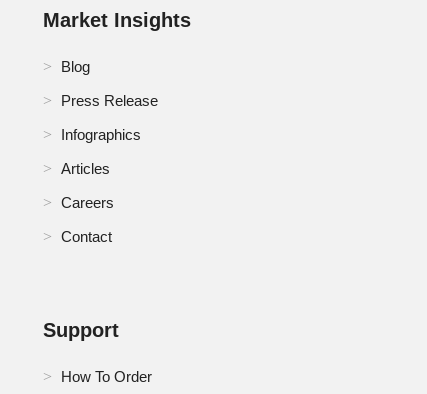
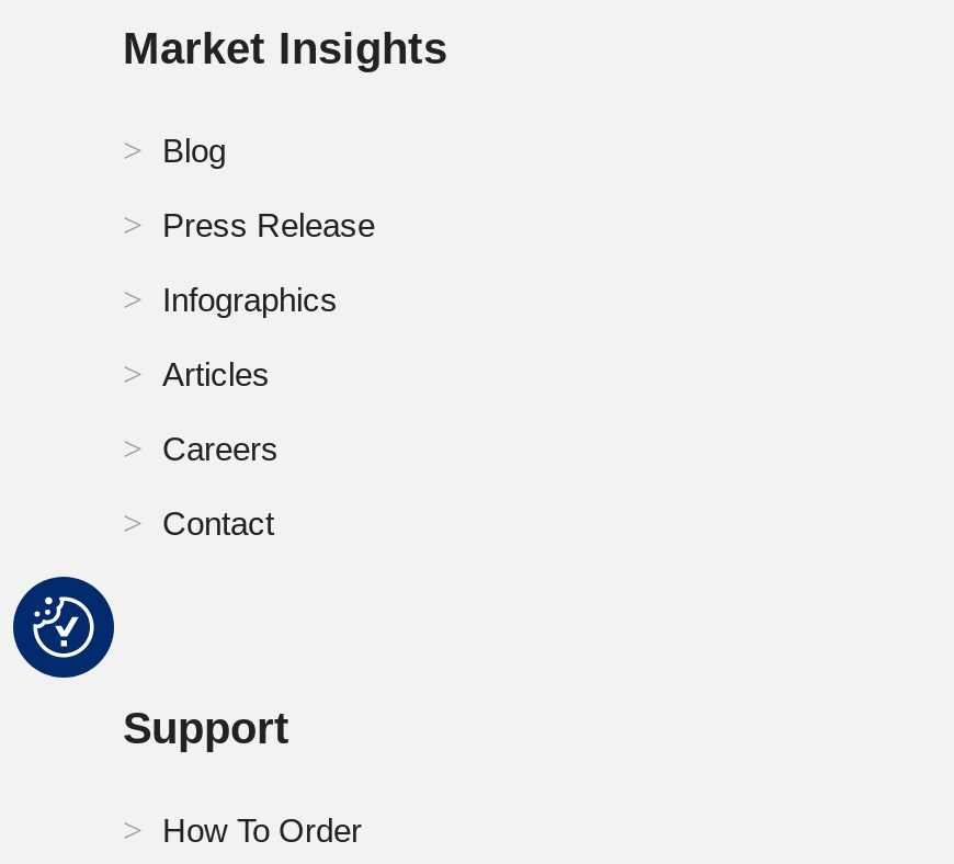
none -> [11,575,116,680] [image]

